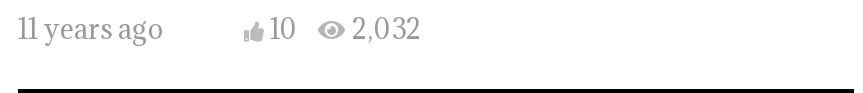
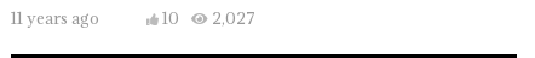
[270,10,422,46] 10 2,032 -> [162,7,255,29] 10 2,027

